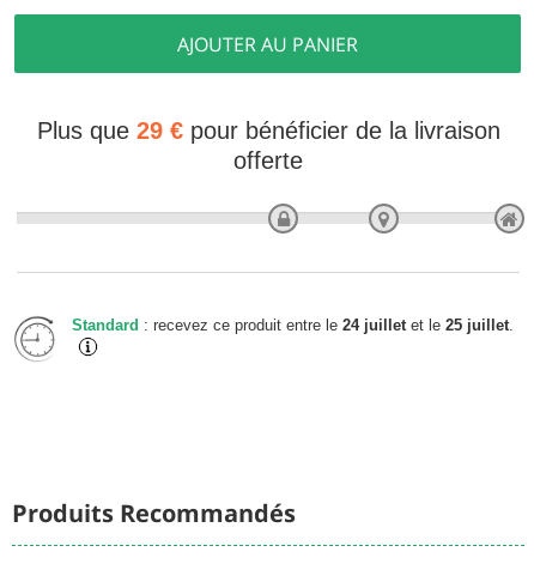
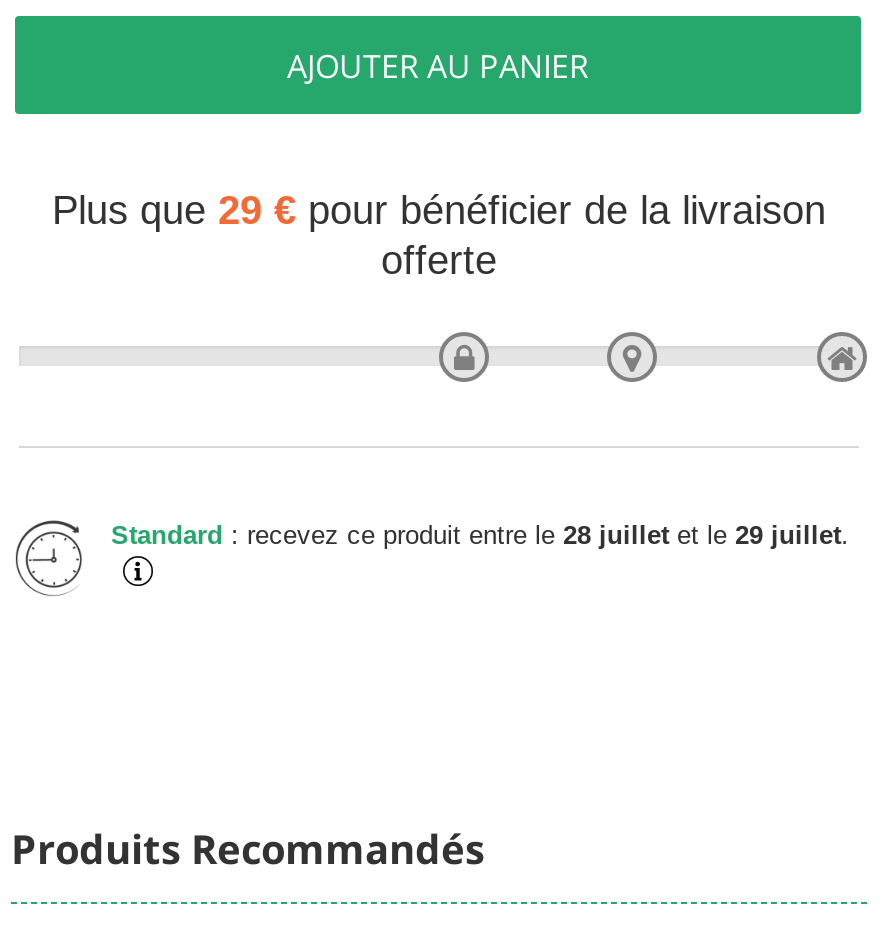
[72,316,514,333] Standard: recevez ce produit entre le 24 juillet et le 25 juillet. -> [111,519,849,549] Standard: recevez ce produit entre le 28 juillet et le 29 juillet.

